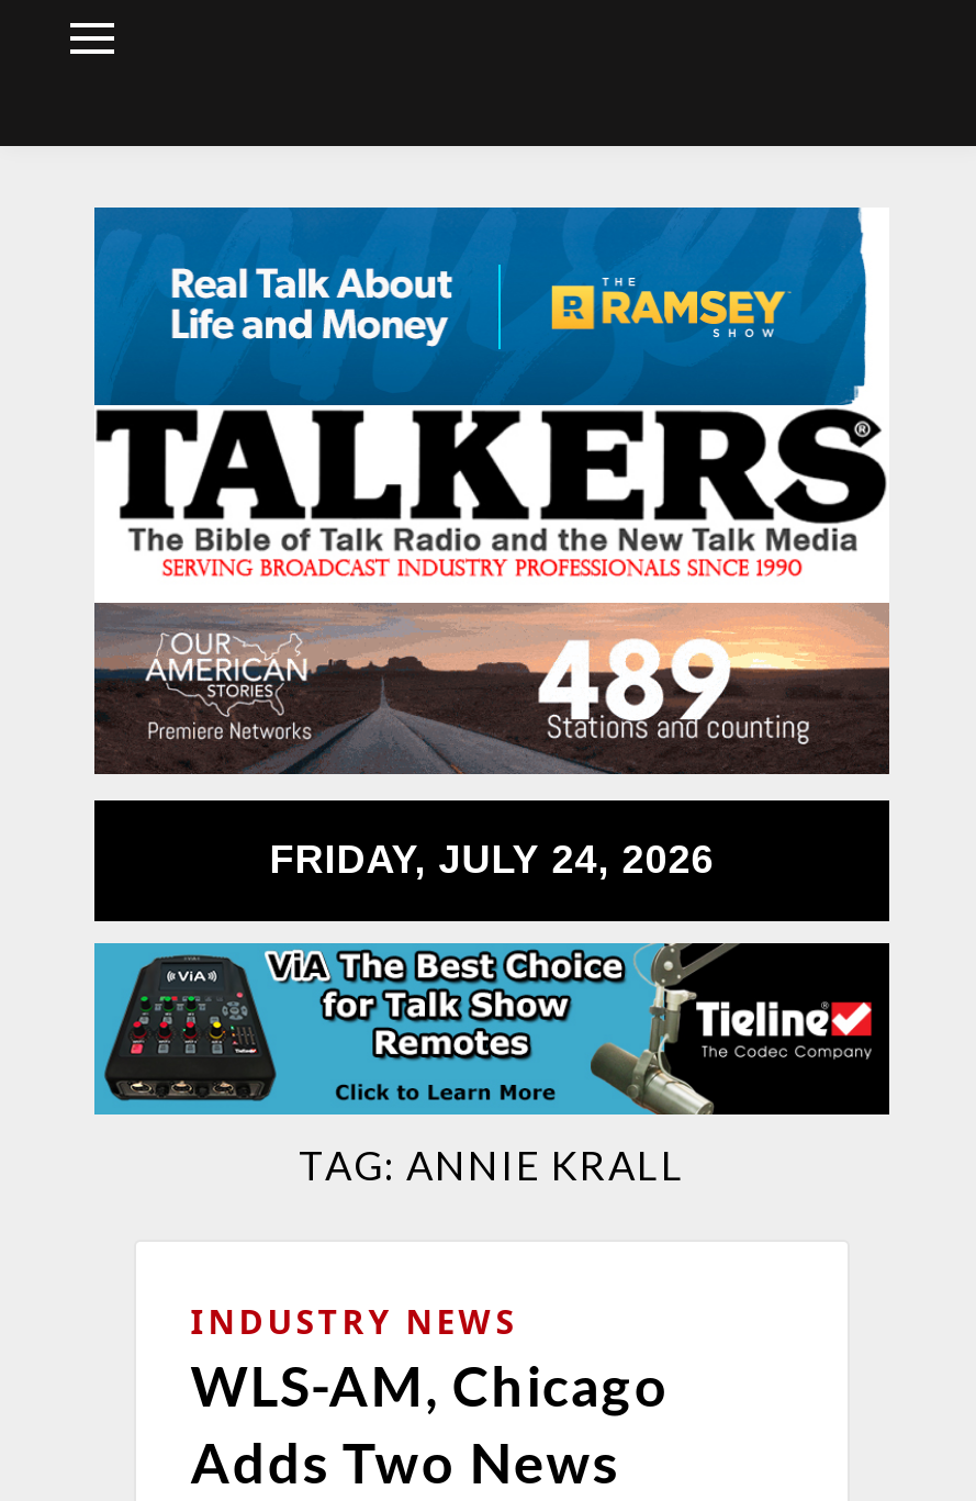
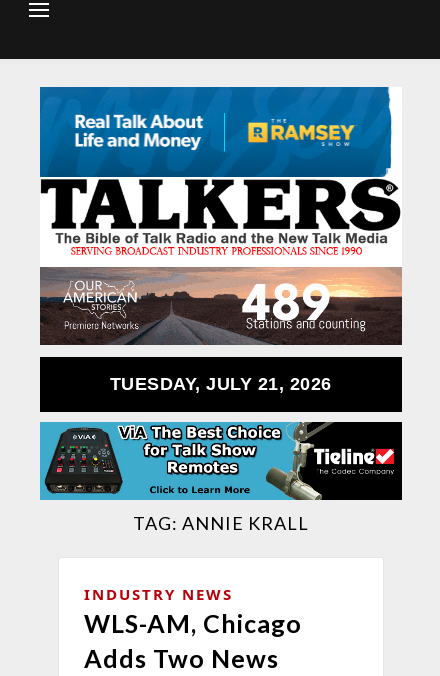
[269,838,714,882] FRIDAY, JULY 24, 2026 -> [110,374,332,394] TUESDAY, JULY 21, 2026

